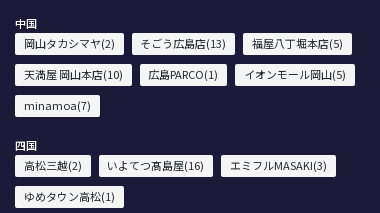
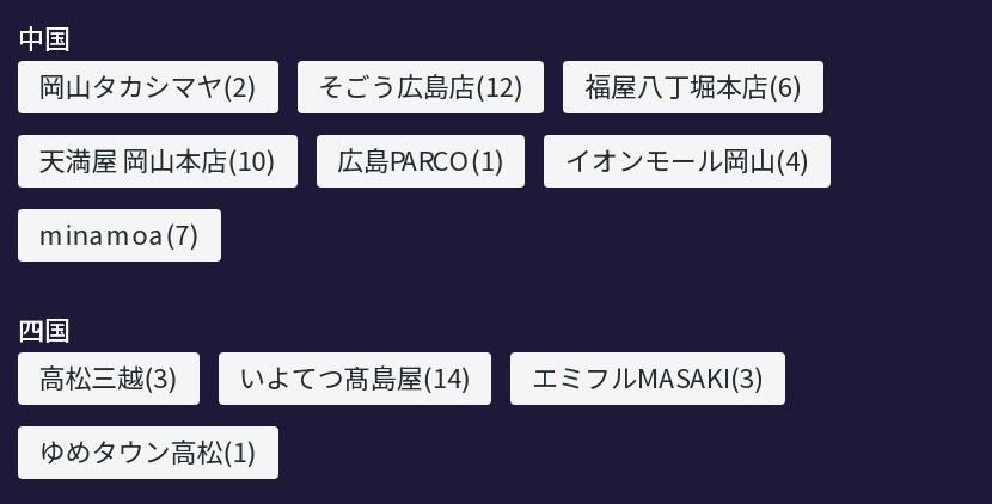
[140,35,226,51] そごう広島店(13) -> [318,66,523,104] そごう広島店(12)
[252,35,343,51] 福屋八丁堀本店(5) -> [584,66,802,104] 福屋八丁堀本店(6)
[244,66,346,82] イオンモール岡山(5) -> [565,140,809,178] イオンモール岡山(4)
[24,157,82,173] 高松三越(2) -> [39,357,178,395] 高松三越(3)
[107,157,204,173] いよてつ髙島屋(16) -> [239,357,471,395] いよてつ髙島屋(14)

